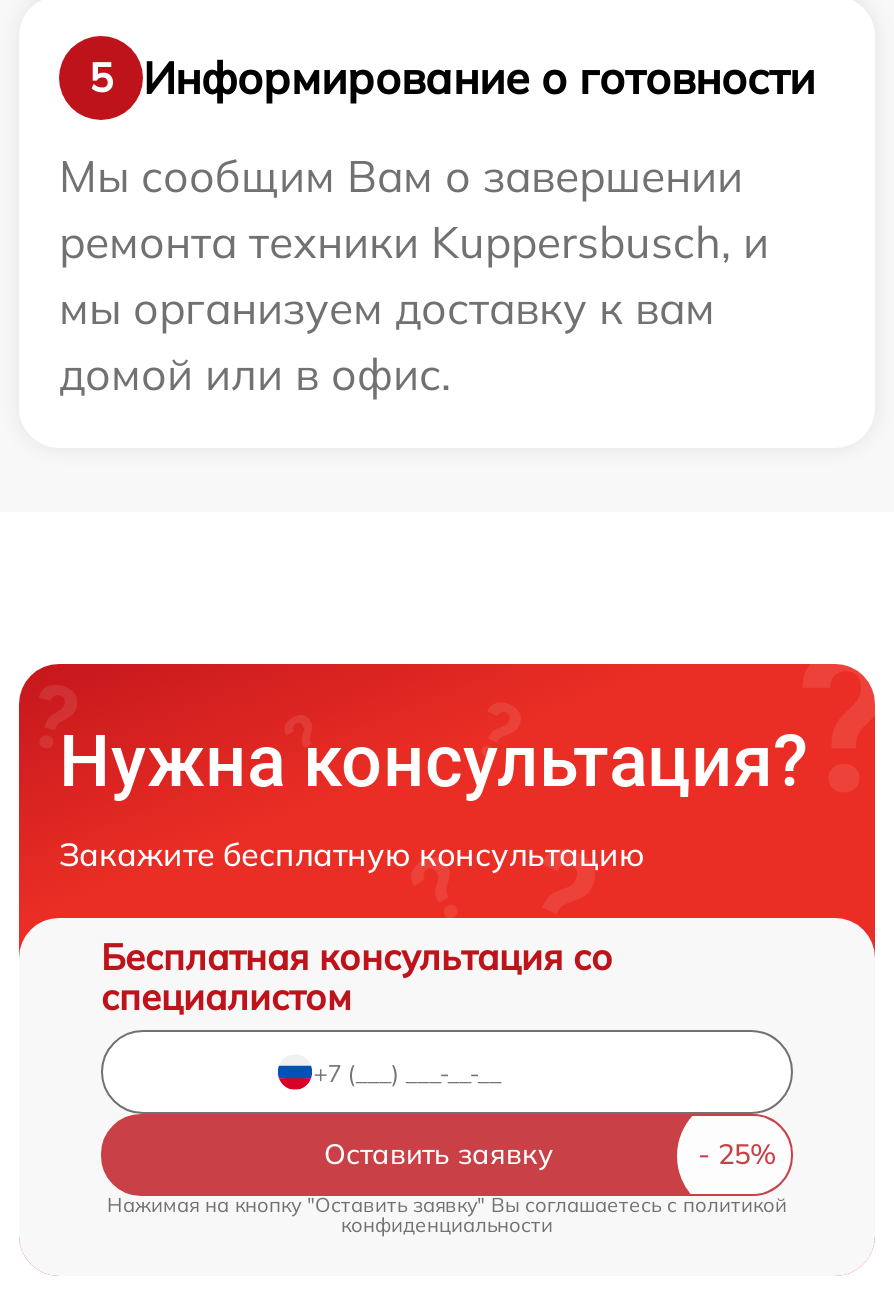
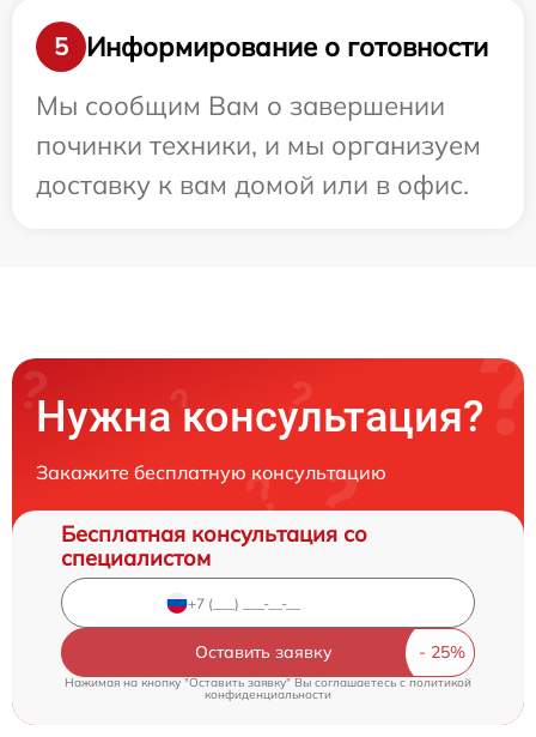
[59,214,769,402] ремонта техники Kuppersbusch, и | мы организуем доставку к вам | домой или в офис. -> [36,128,481,201] починки техники, и мы организуем | доставку к вам домой или в офис.

